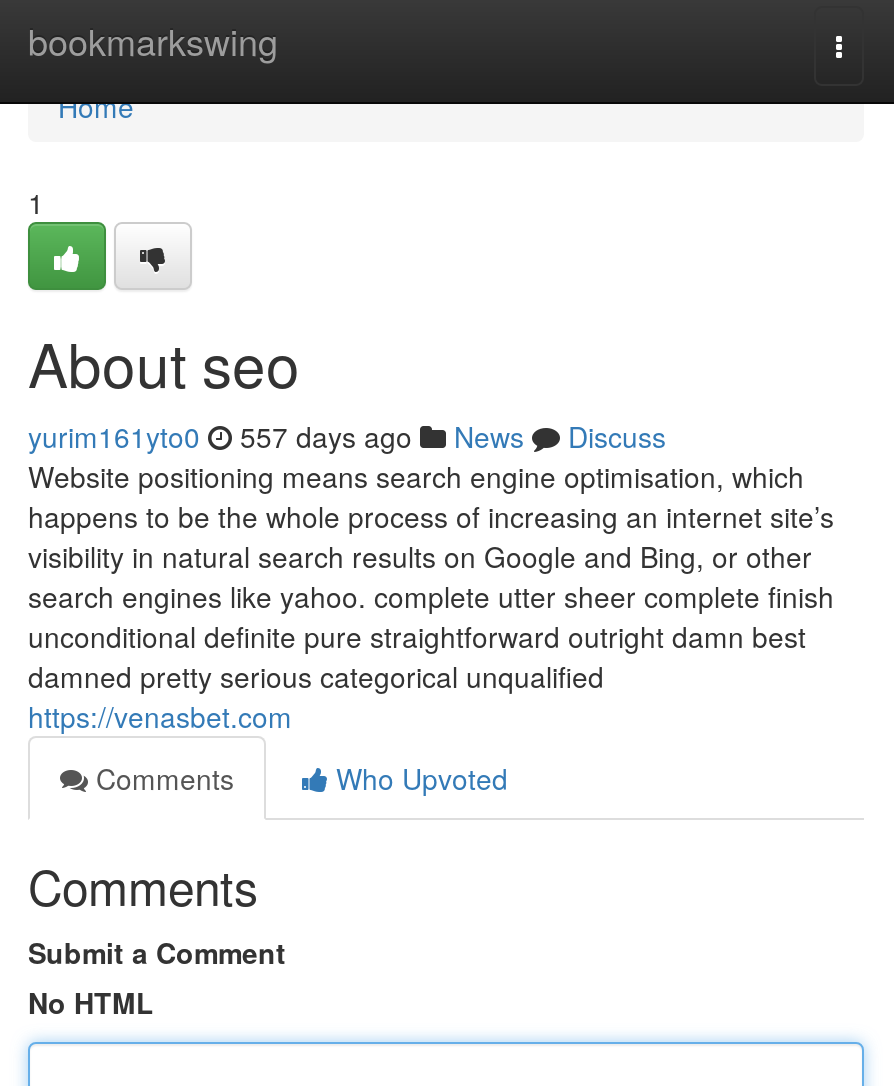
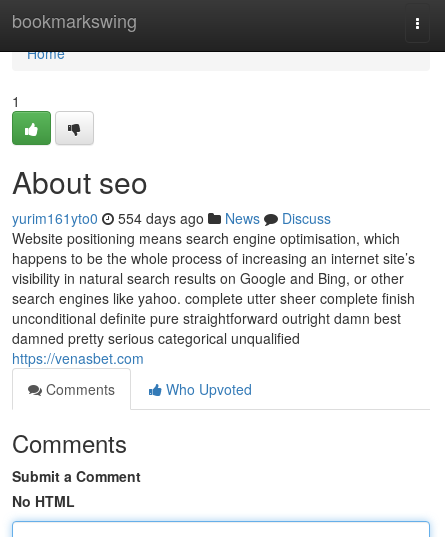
[28,416,666,456] yurim161yto0 557 days ago News Discuss -> [12,208,331,228] yurim161yto0 554 days ago News Discuss

